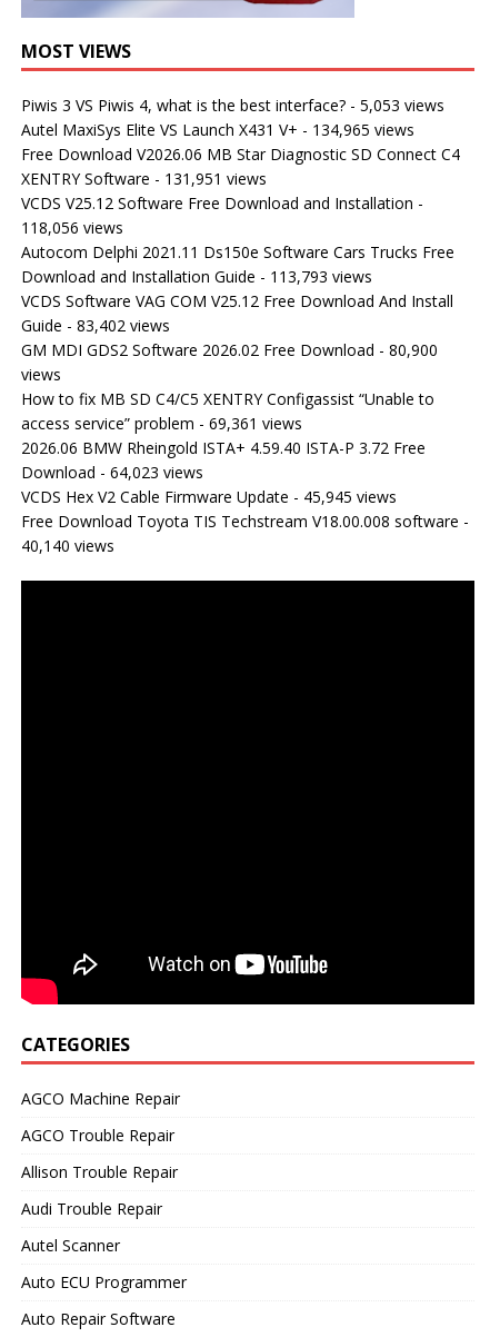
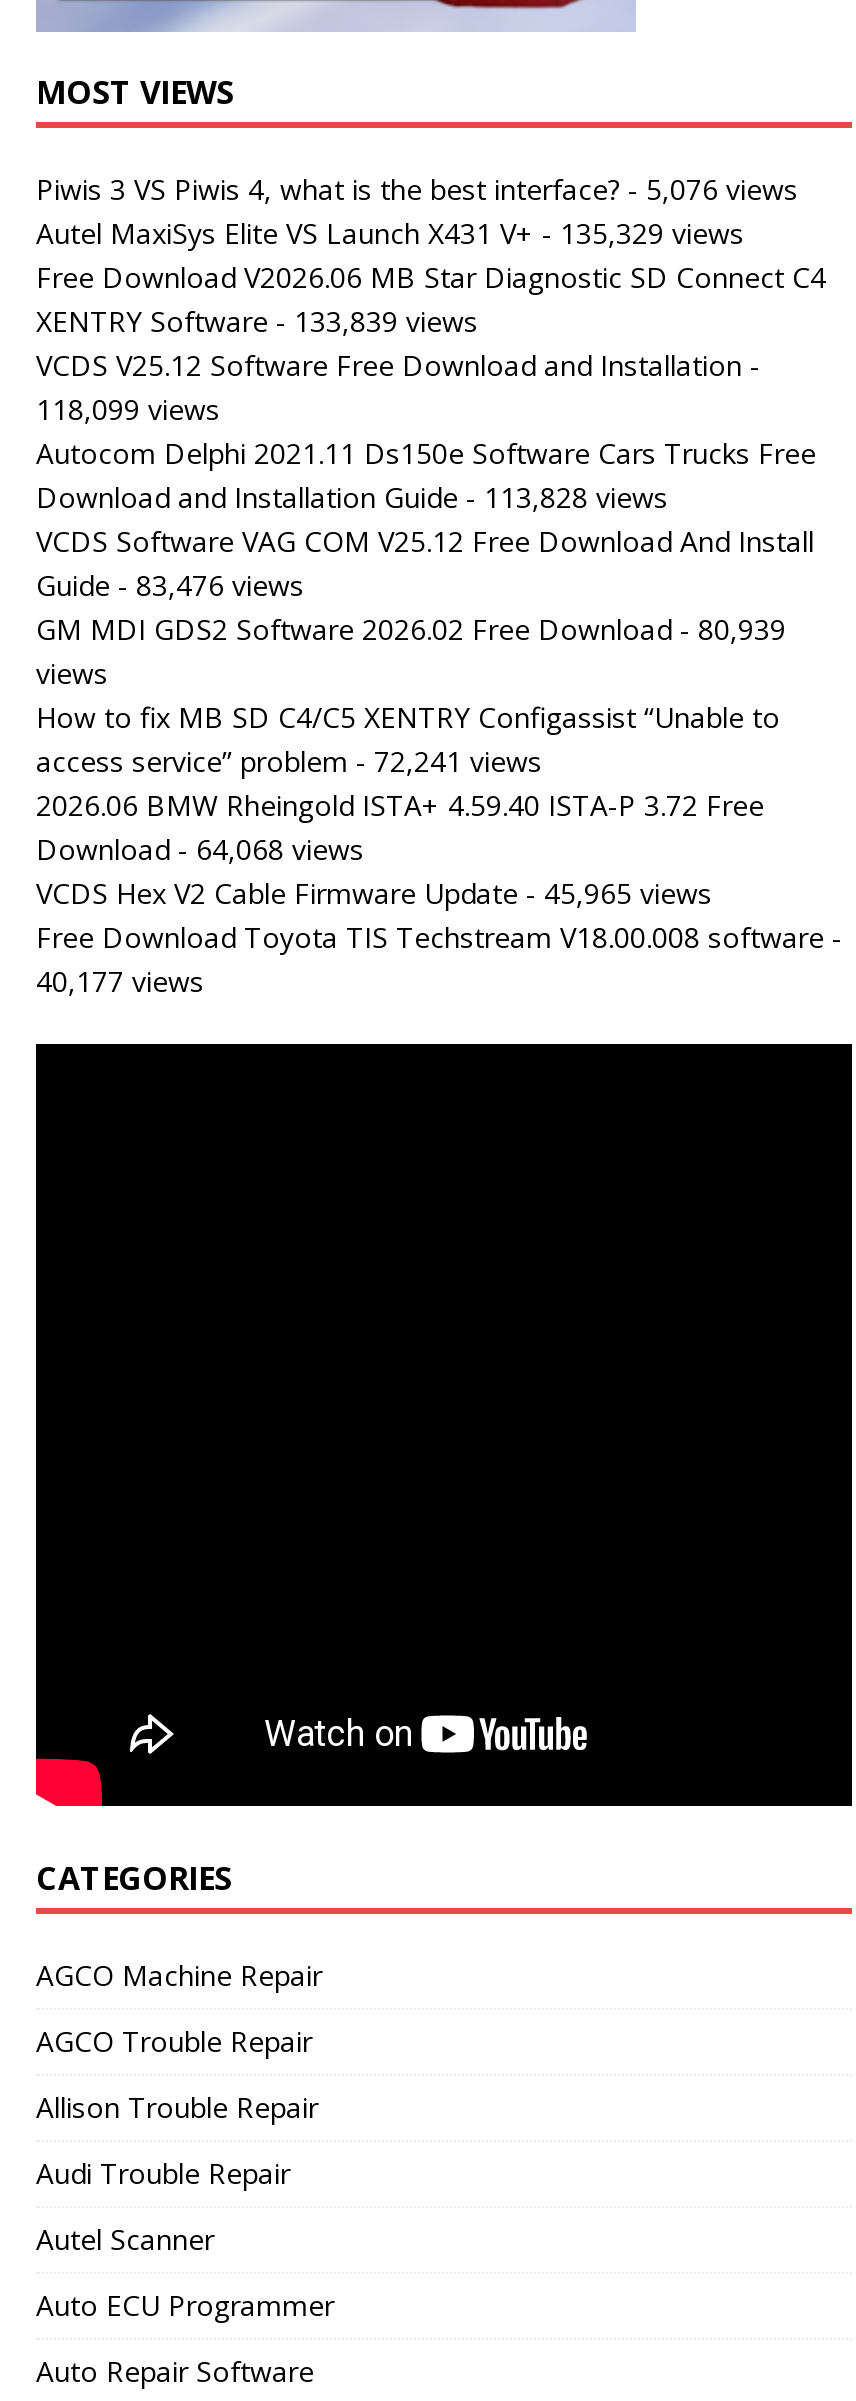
[21,95,444,116] Piwis 3 VS Piwis 4, what is the best interface? - 5,053 views -> [36,170,798,208] Piwis 3 VS Piwis 4, what is the best interface? - 5,076 views
[21,119,414,140] Autel MaxiSys Elite VS Launch X431 V+ - 134,965 views -> [36,214,744,252] Autel MaxiSys Elite VS Launch X431 V+ - 135,329 views
[21,168,267,189] XENTRY Software - 131,951 views -> [36,302,478,340] XENTRY Software - 133,839 views
[21,217,123,238] 118,056 views -> [36,390,220,428] 118,099 views
[21,266,372,287] Download and Installation Guide - 113,793 views -> [36,478,668,516] Download and Installation Guide - 113,828 views
[21,315,170,336] Guide - 83,402 views -> [36,566,304,604] Guide - 83,476 views
[21,339,438,361] GM MDI GDS2 Software 2026.02 Free Download - 80,900 -> [36,610,786,648] GM MDI GDS2 Software 2026.02 Free Download - 80,939
[21,413,302,434] access service” problem - 69,361 views -> [36,742,542,780] access service” problem - 72,241 views
[21,462,203,483] Download - 64,023 views -> [36,830,364,868] Download - 64,068 views
[21,486,397,507] VCDS Hex V2 Cable Firmware Update - 45,945 views -> [36,874,712,912] VCDS Hex V2 Cable Firmware Update - 45,965 views
[21,535,114,556] 40,140 views -> [36,962,204,1000] 40,177 views

